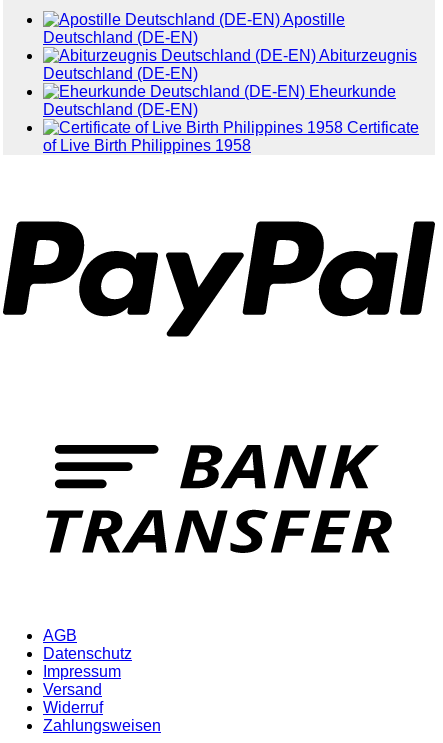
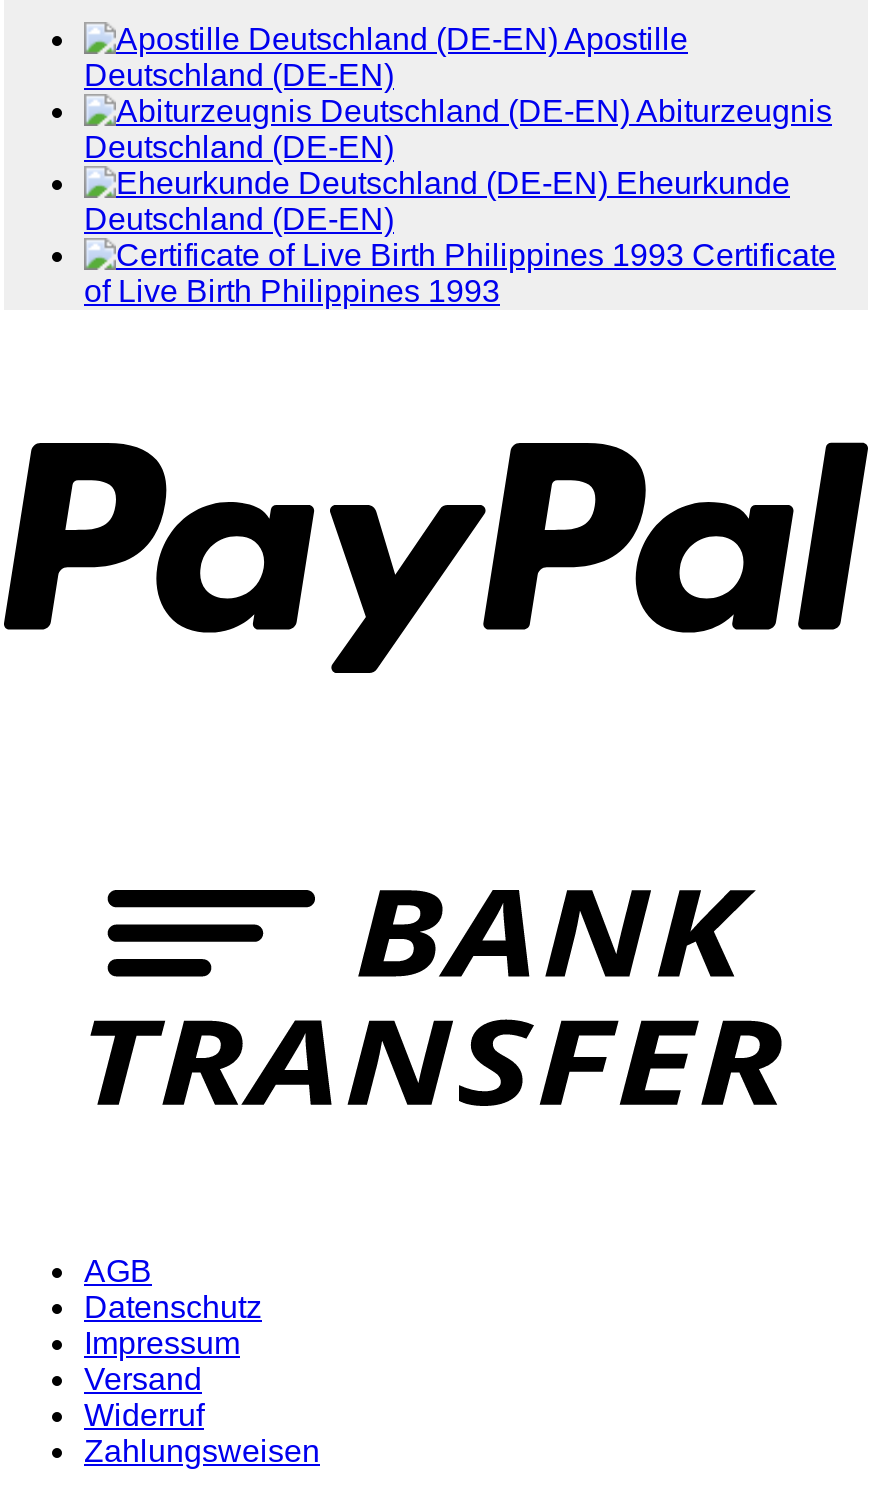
[43,137,251,154] of Live Birth Philippines 1958 -> [84,274,500,308] of Live Birth Philippines 1993

